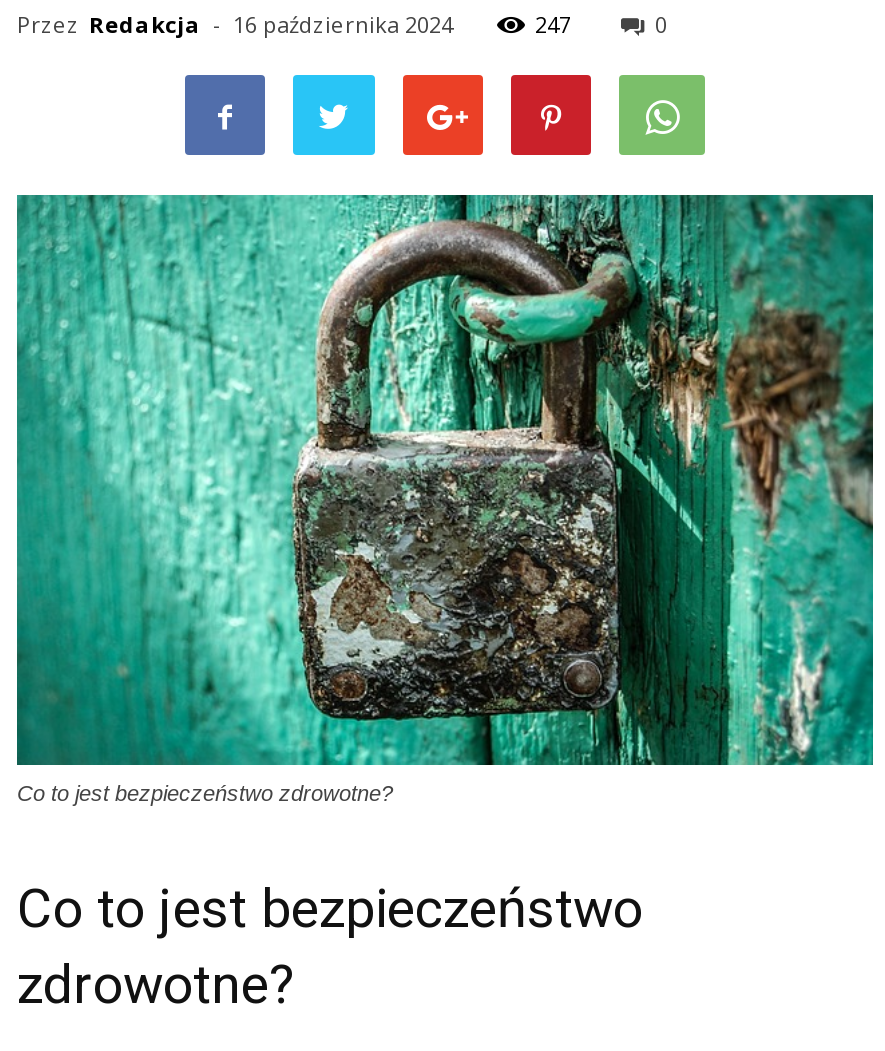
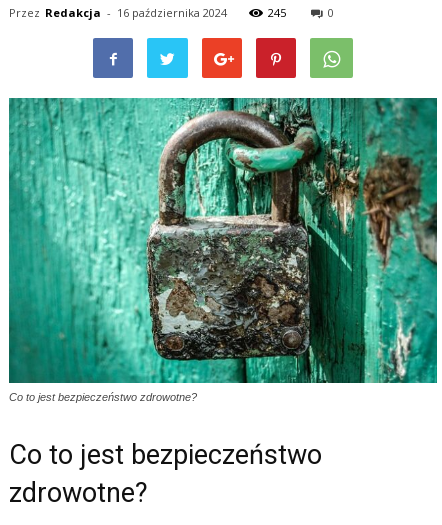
[535,9,571,39] 247 -> [268,5,286,20] 245

